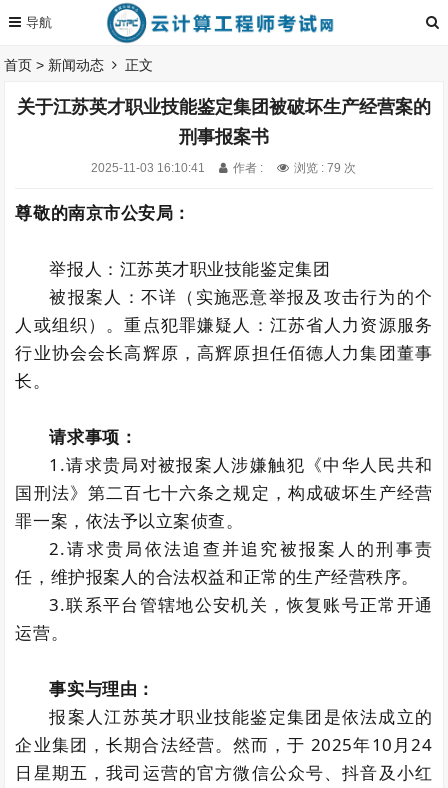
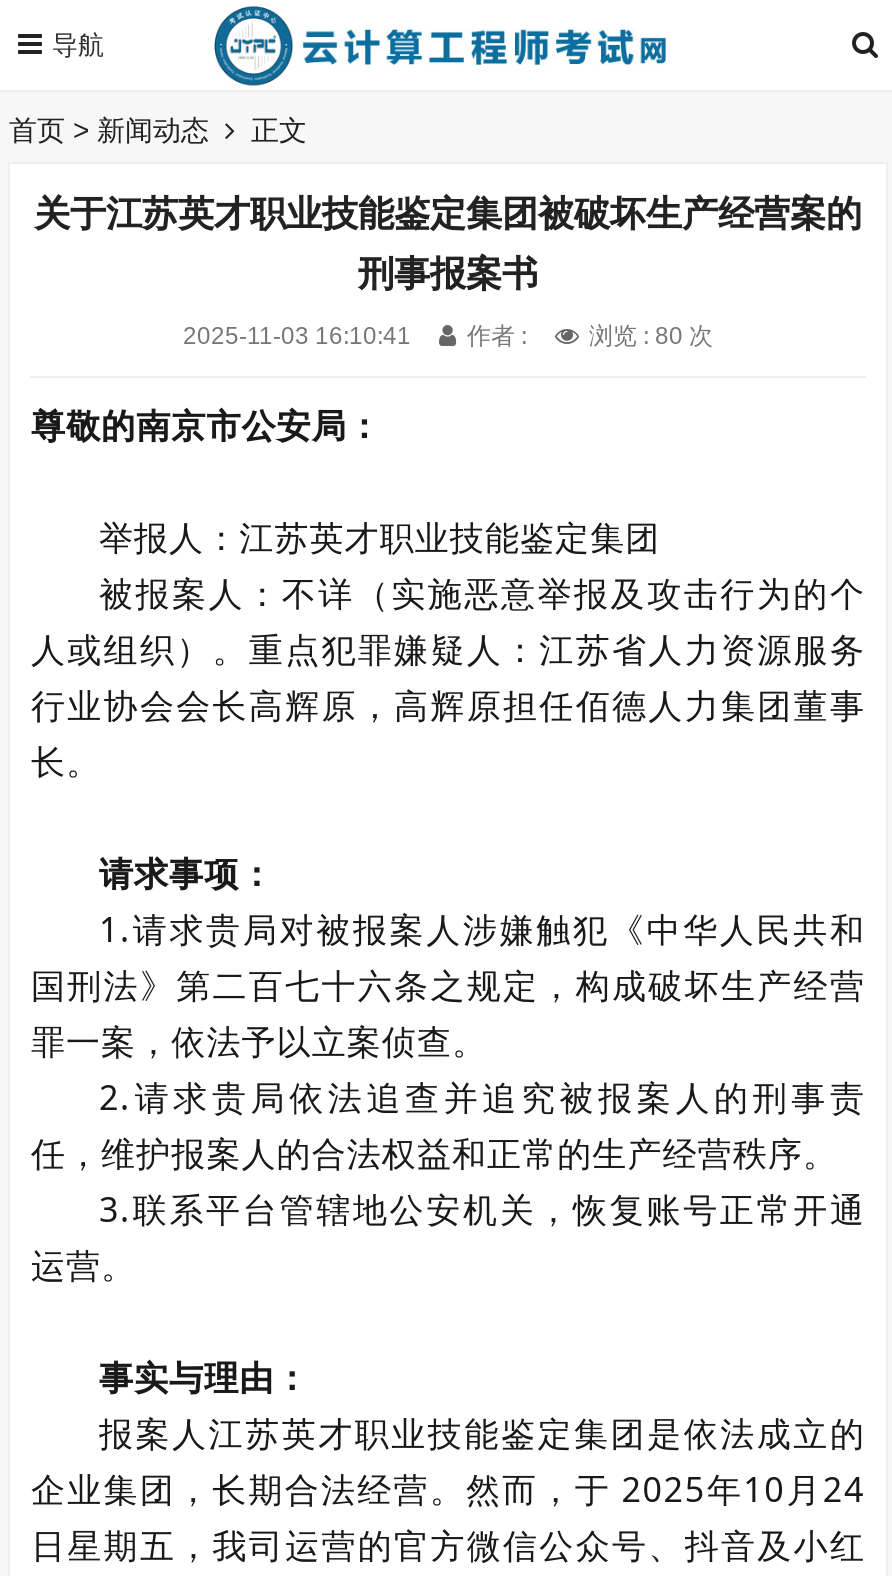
[294,161,356,175] 浏览 : 79 次 -> [589,322,713,350] 浏览 : 80 次

